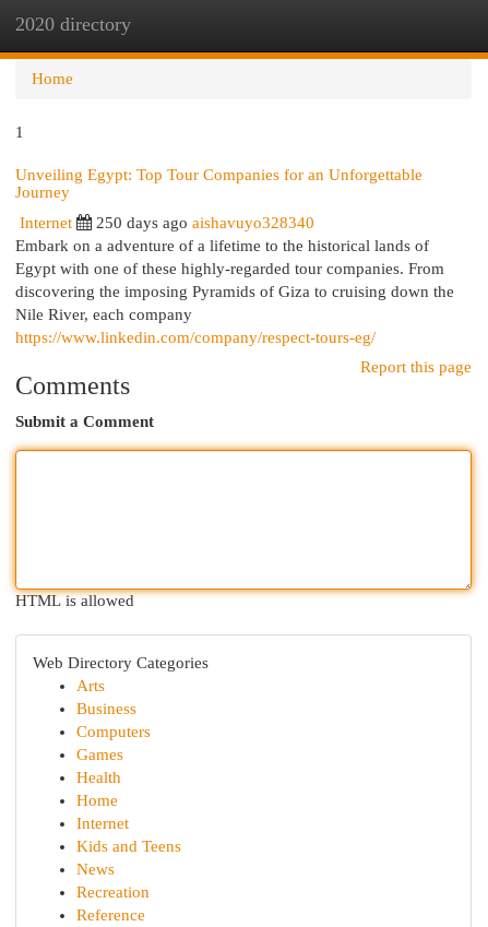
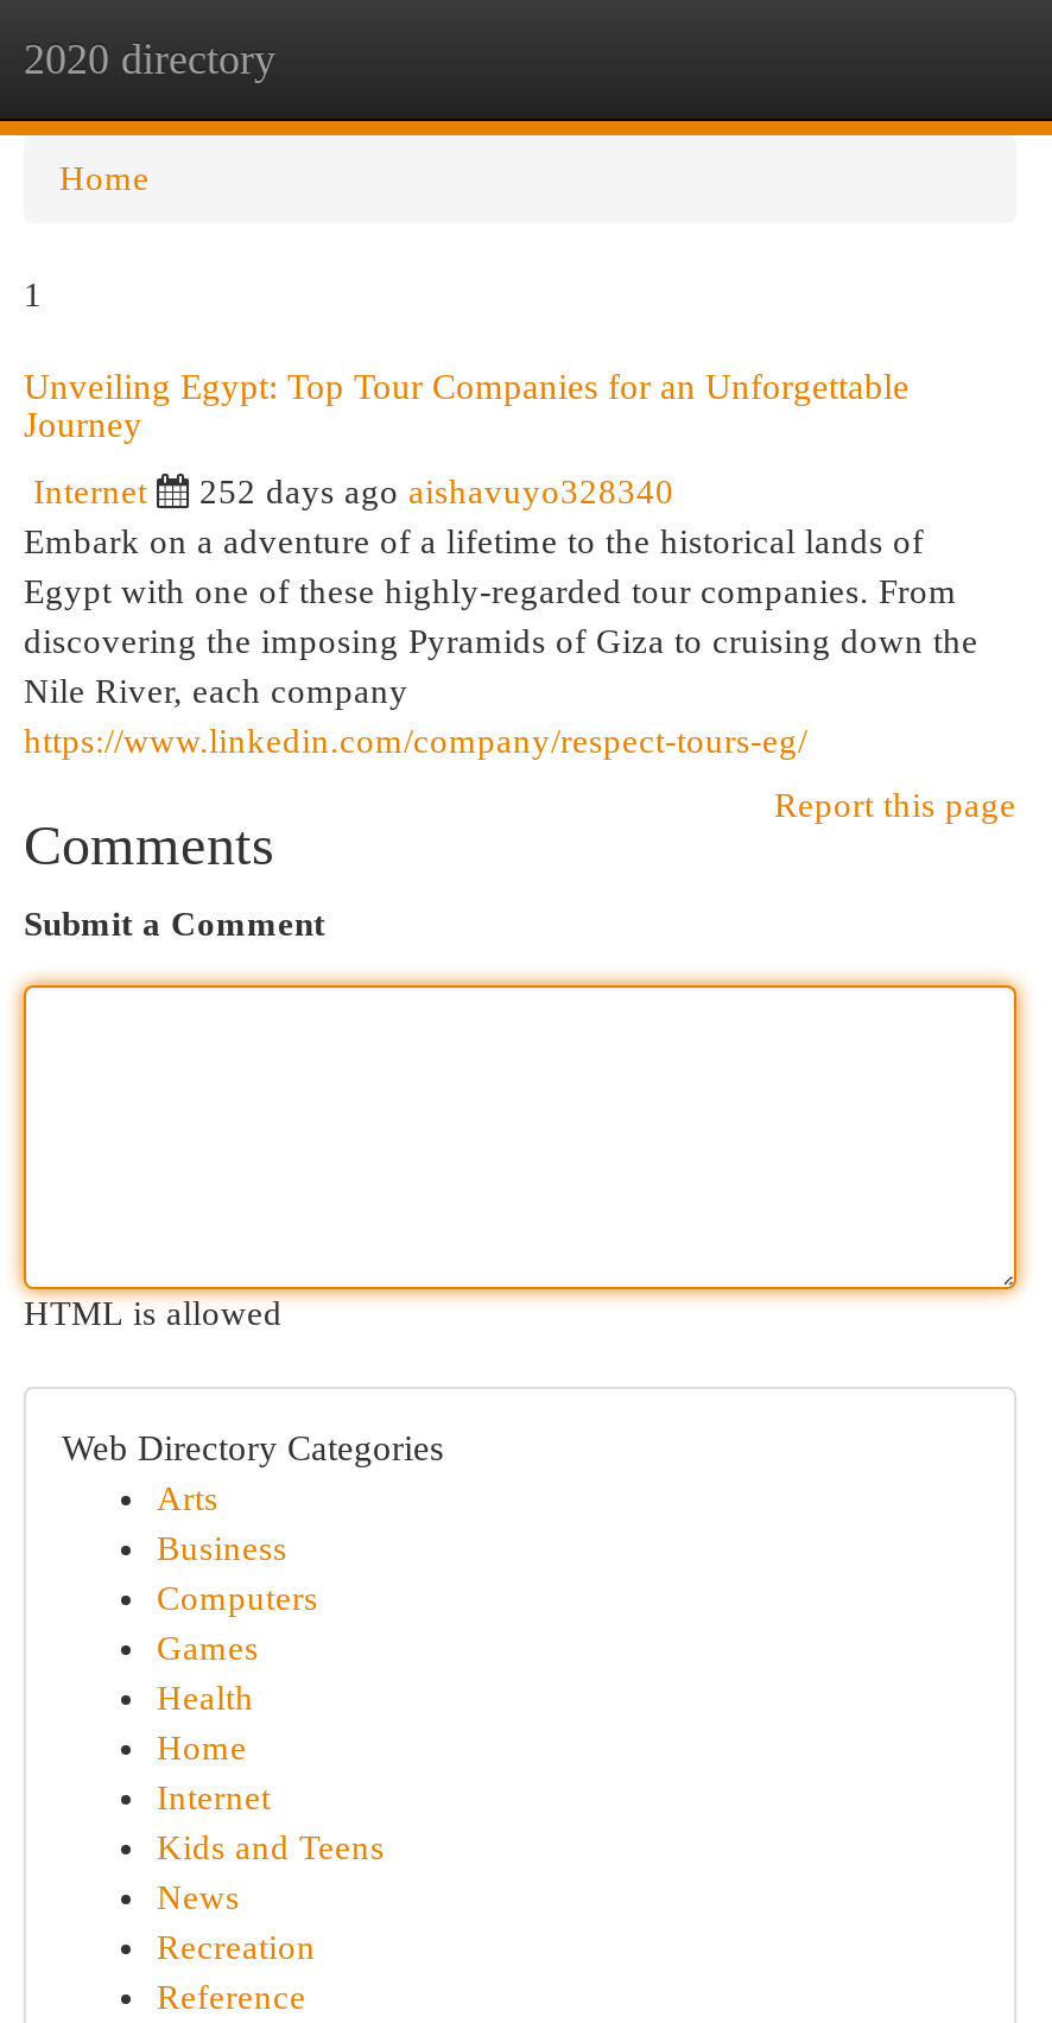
[96,214,314,231] 250 days ago aishavuyo328340 -> [199,473,674,510] 252 days ago aishavuyo328340

